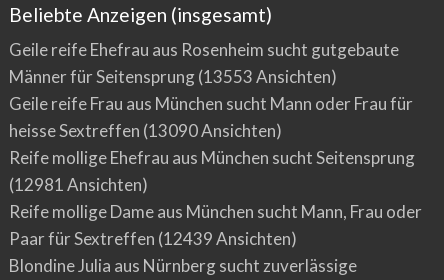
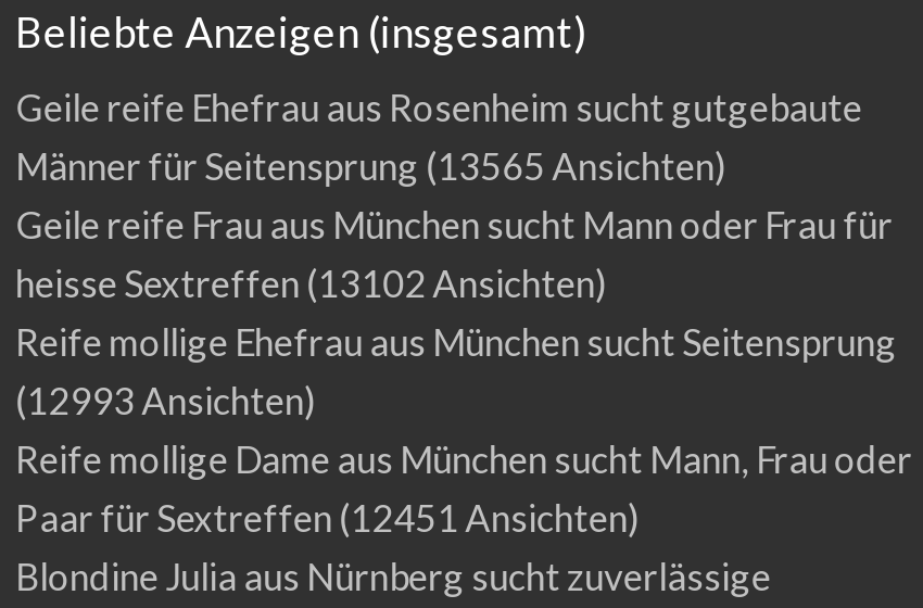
[9,66,337,87] Männer für Seitensprung (13553 Ansichten) -> [15,144,728,189] Männer für Seitensprung (13565 Ansichten)
[9,120,282,141] heisse Sextreffen (13090 Ansichten) -> [15,261,608,306] heisse Sextreffen (13102 Ansichten)
[9,174,148,195] (12981 Ansichten) -> [15,378,317,424] (12993 Ansichten)
[9,228,297,249] Paar für Sextreffen (12439 Ansichten) -> [15,495,641,541] Paar für Sextreffen (12451 Ansichten)

